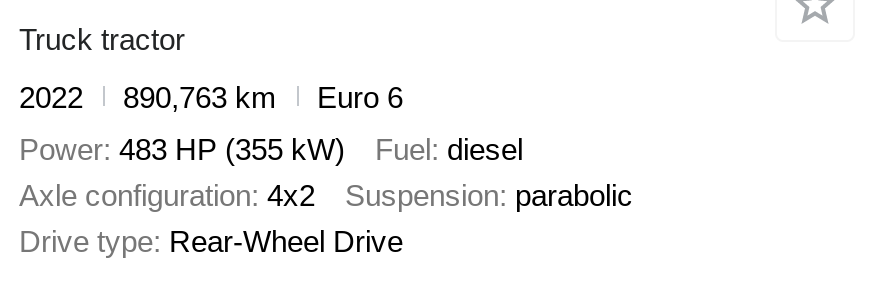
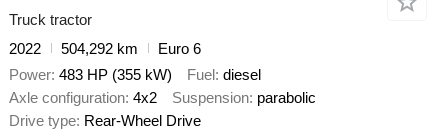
[19,79,403,113] 2022 890,763 km Euro 6 -> [9,40,201,57] 2022 504,292 km Euro 6

